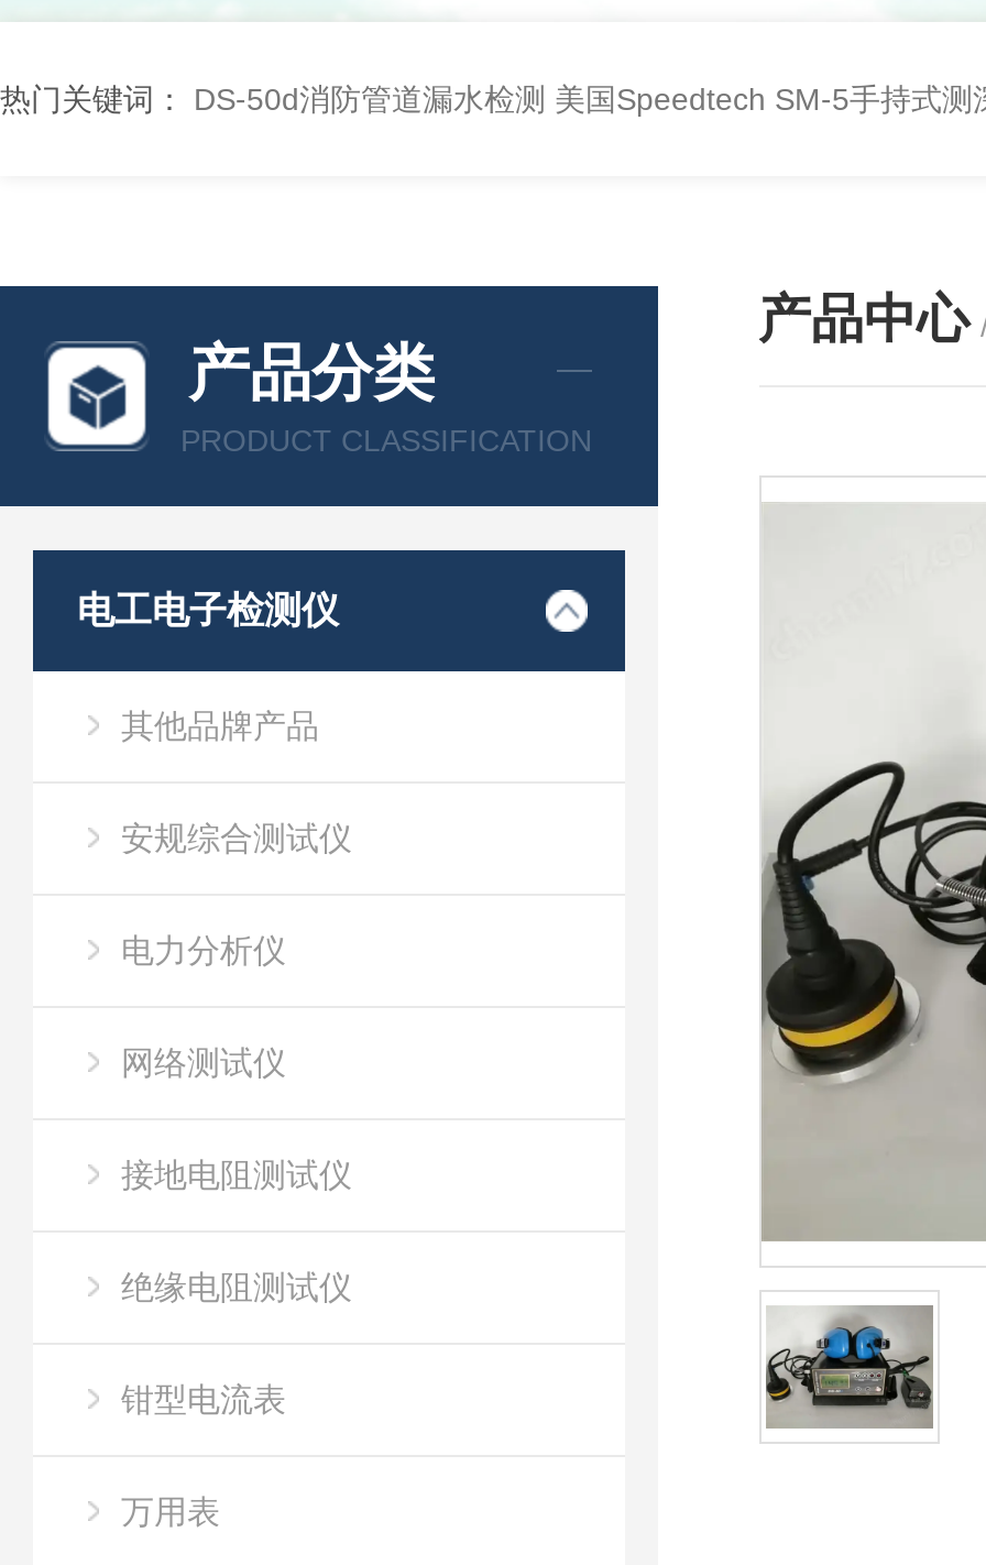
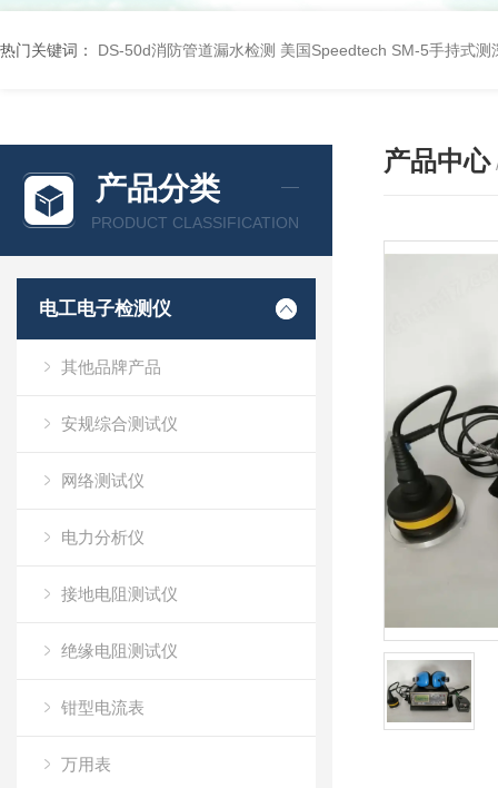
moved [121,931,286,968] -> [61,528,145,546]: 电力分析仪
moved [121,1043,286,1081] -> [61,471,145,490]: 网络测试仪

